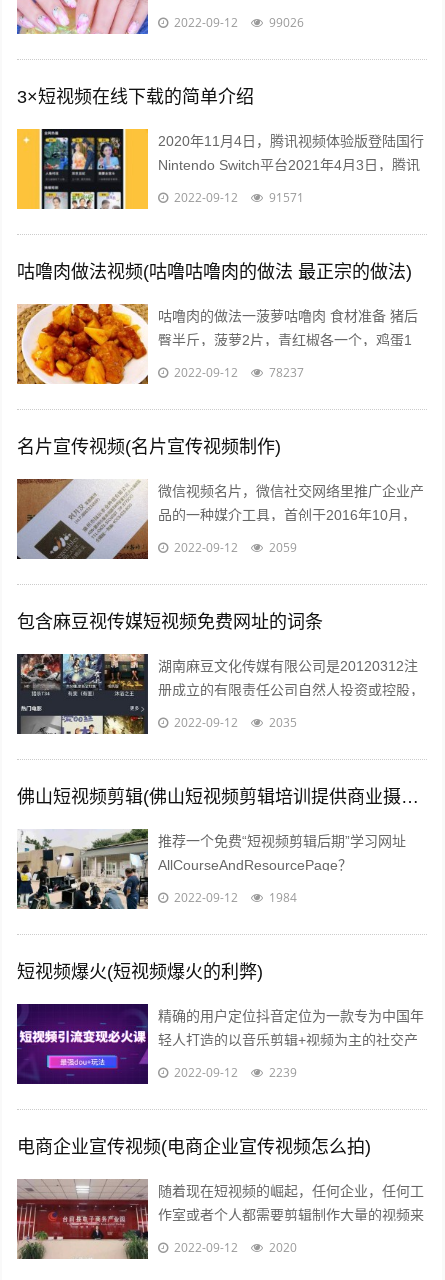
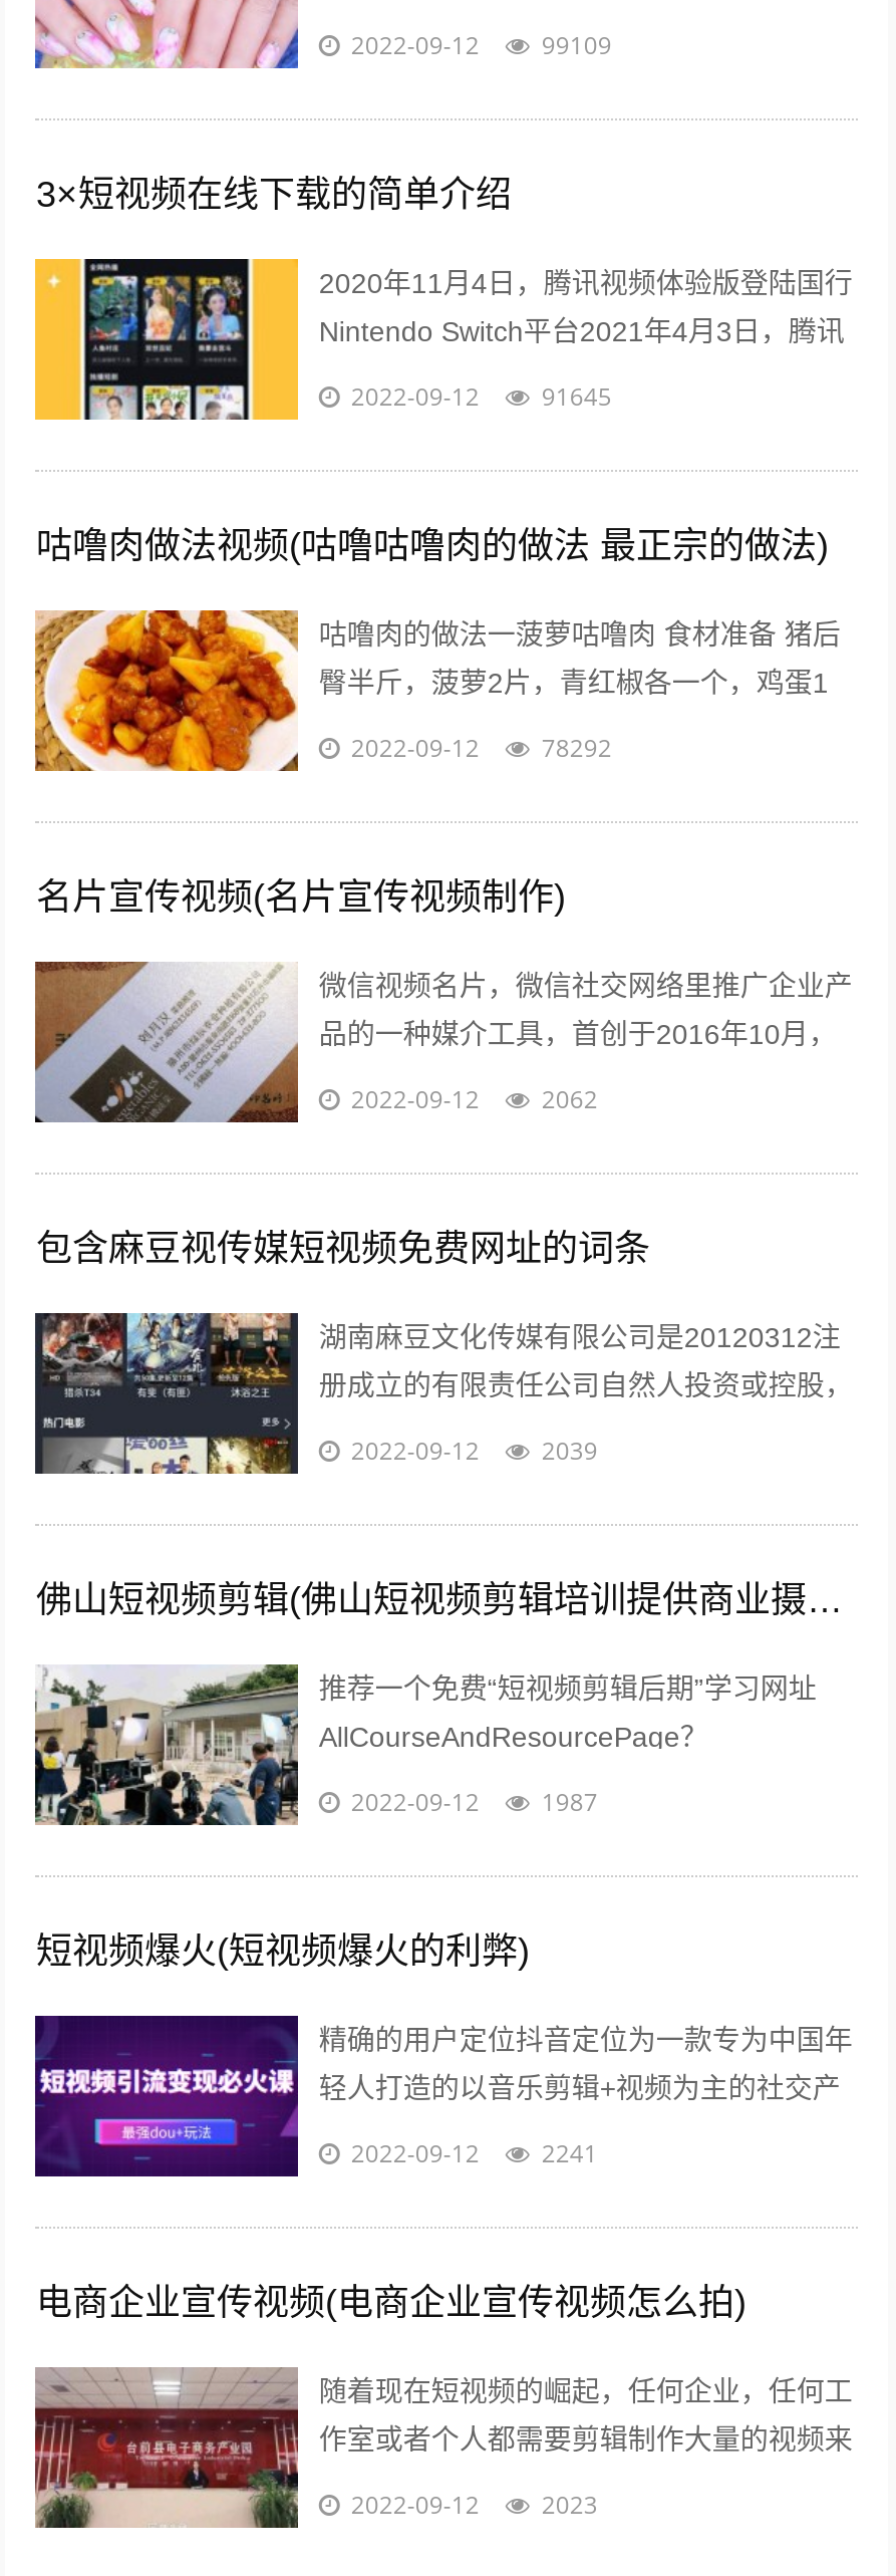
[269,14,304,31] 99026 -> [542,28,612,62] 99109
[269,189,304,206] 91571 -> [542,379,612,414] 91645
[269,364,304,381] 78237 -> [542,731,612,765] 78292
[269,539,297,556] 2059 -> [542,1082,598,1116] 2062
[269,714,297,731] 2035 -> [542,1434,598,1468] 2039
[269,889,297,906] 1984 -> [542,1785,598,1819] 1987
[269,1064,297,1081] 2239 -> [542,2136,598,2170] 2241
[269,1239,297,1256] 2020 -> [542,2488,598,2522] 2023

